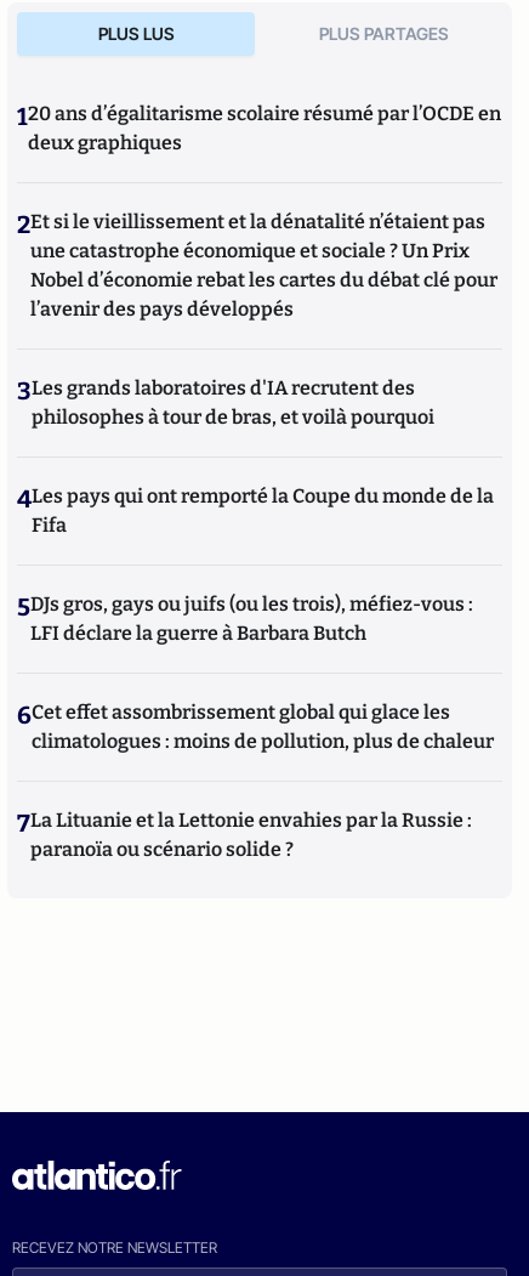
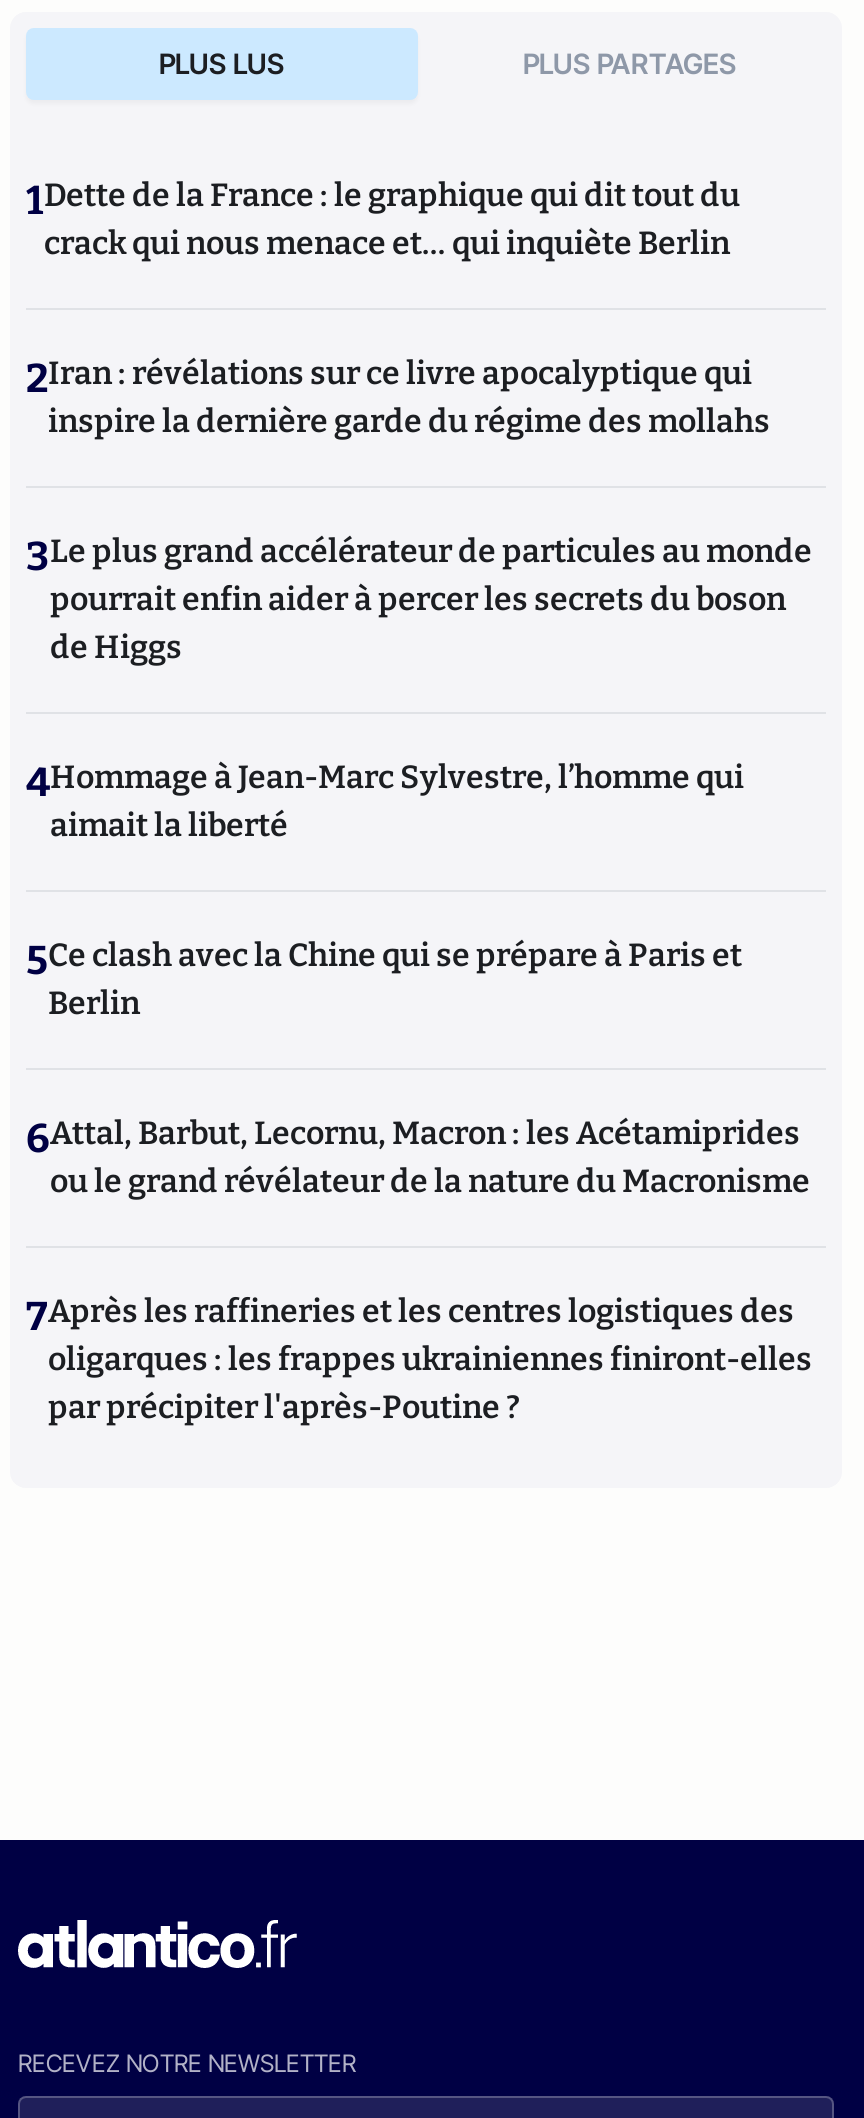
[17,102,501,154] 120 ans d’égalitarisme scolaire résumé par l’OCDE en | deux graphiques -> [26,176,740,262] 1Dette de la France : le graphique qui dit tout du | crack qui nous menace et… qui inquiète Berlin
[17,210,497,321] 2Et si le vieillissement et la dénatalité n’étaient pas | une catastrophe économique et sociale ? Un Prix | Nobel d’économie rebat les cartes du débat clé pour | l’avenir des pays développés -> [26,354,770,440] 2Iran : révélations sur ce livre apocalyptique qui | inspire la dernière garde du régime des mollahs
[17,376,434,429] 3Les grands laboratoires d'IA recrutent des | philosophes à tour de bras, et voilà pourquoi -> [26,532,812,666] 3Le plus grand accélérateur de particules au monde | pourrait enfin aider à percer les secrets du boson | de Higgs
[17,484,494,537] 4Les pays qui ont remporté la Coupe du monde de la | Fifa -> [26,758,744,844] 4Hommage à Jean-Marc Sylvestre, l’homme qui | aimait la liberté
[17,592,473,645] 5DJs gros, gays ou juifs (ou les trois), méfiez-vous : | LFI déclare la guerre à Barbara Butch -> [26,936,742,1022] 5Ce clash avec la Chine qui se prépare à Paris et | Berlin
[17,701,494,753] 6Cet effet assombrissement global qui glace les | climatologues : moins de pollution, plus de chaleur -> [26,1114,810,1200] 6Attal, Barbut, Lecornu, Macron : les Acétamiprides | ou le grand révélateur de la nature du Macronisme
[17,809,472,861] 7La Lituanie et la Lettonie envahies par la Russie : | paranoïa ou scénario solide ? -> [26,1292,812,1426] 7Après les raffineries et les centres logistiques des | oligarques : les frappes ukrainiennes finiront-elles | par précipiter l'après-Poutine ?

